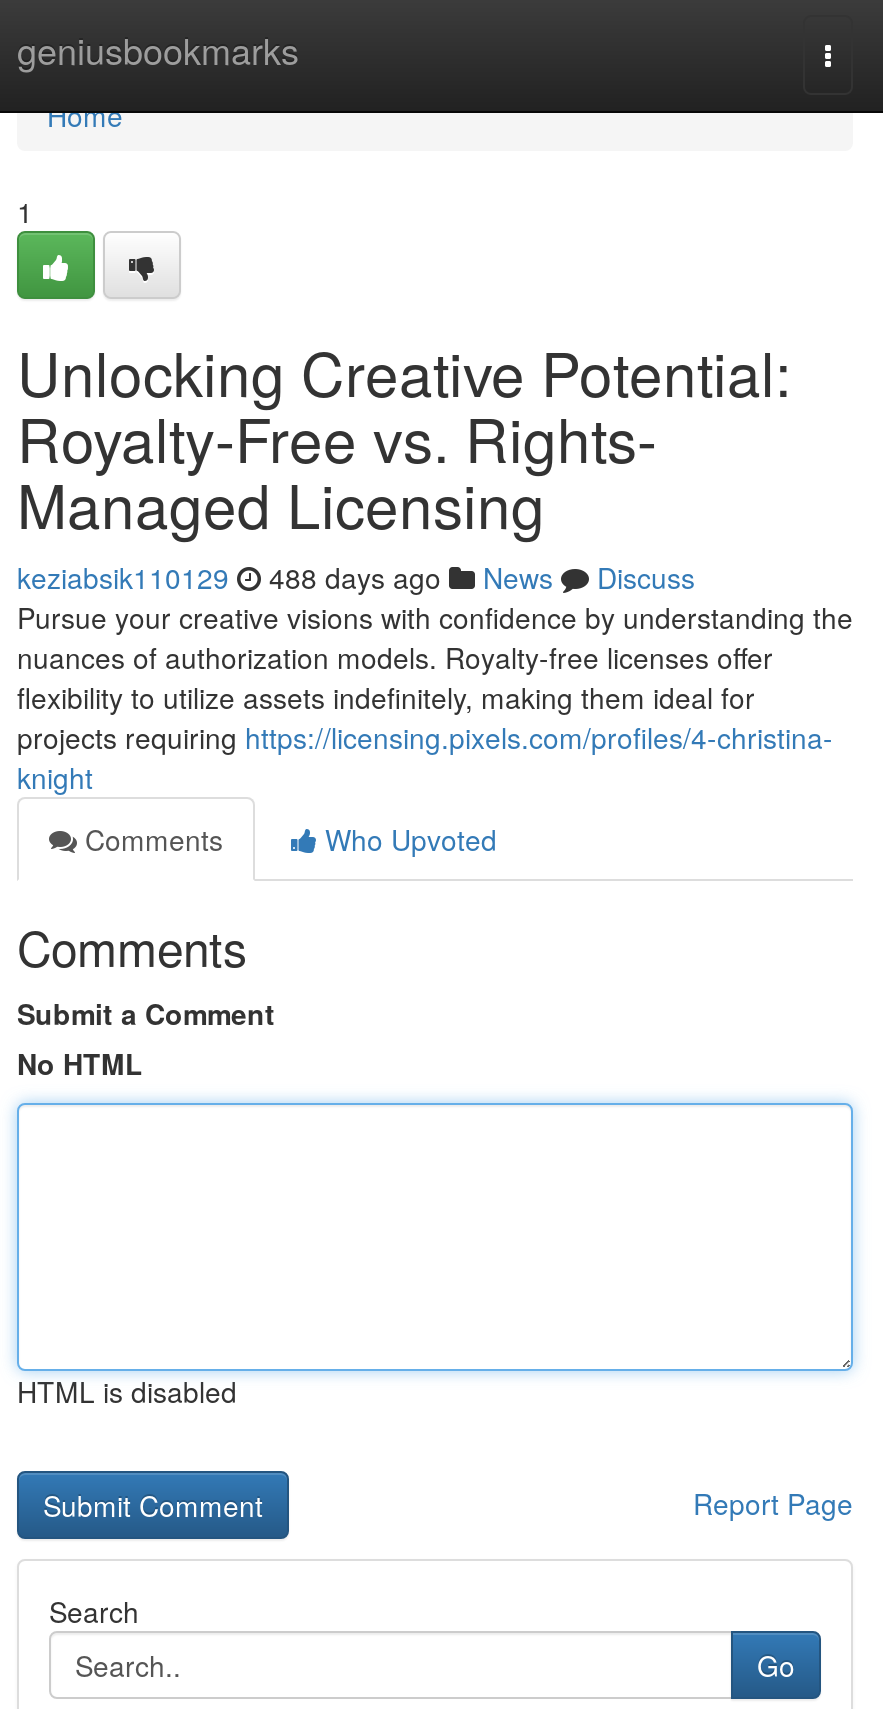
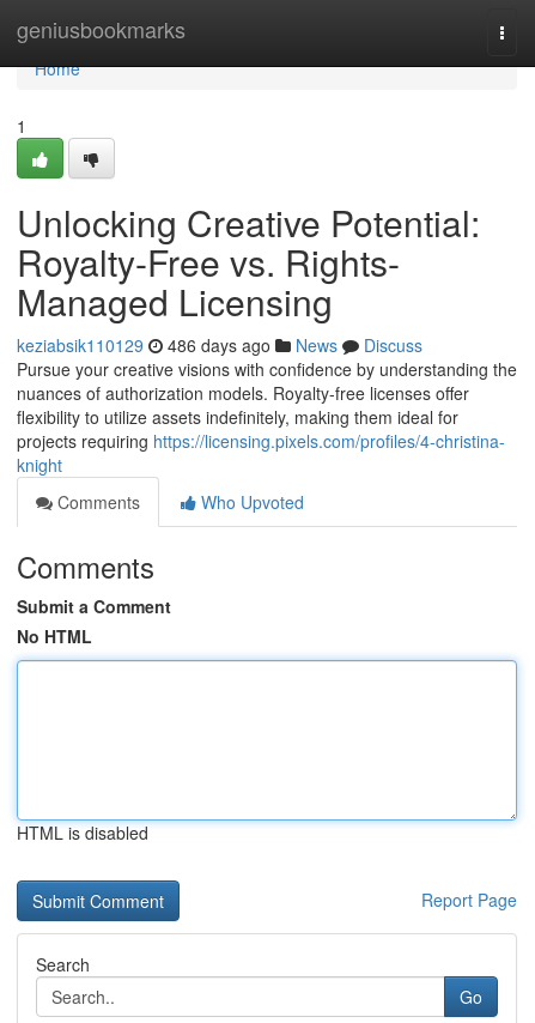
[17,557,695,597] keziabsik110129 488 days ago News Discuss -> [17,333,422,357] keziabsik110129 486 days ago News Discuss

